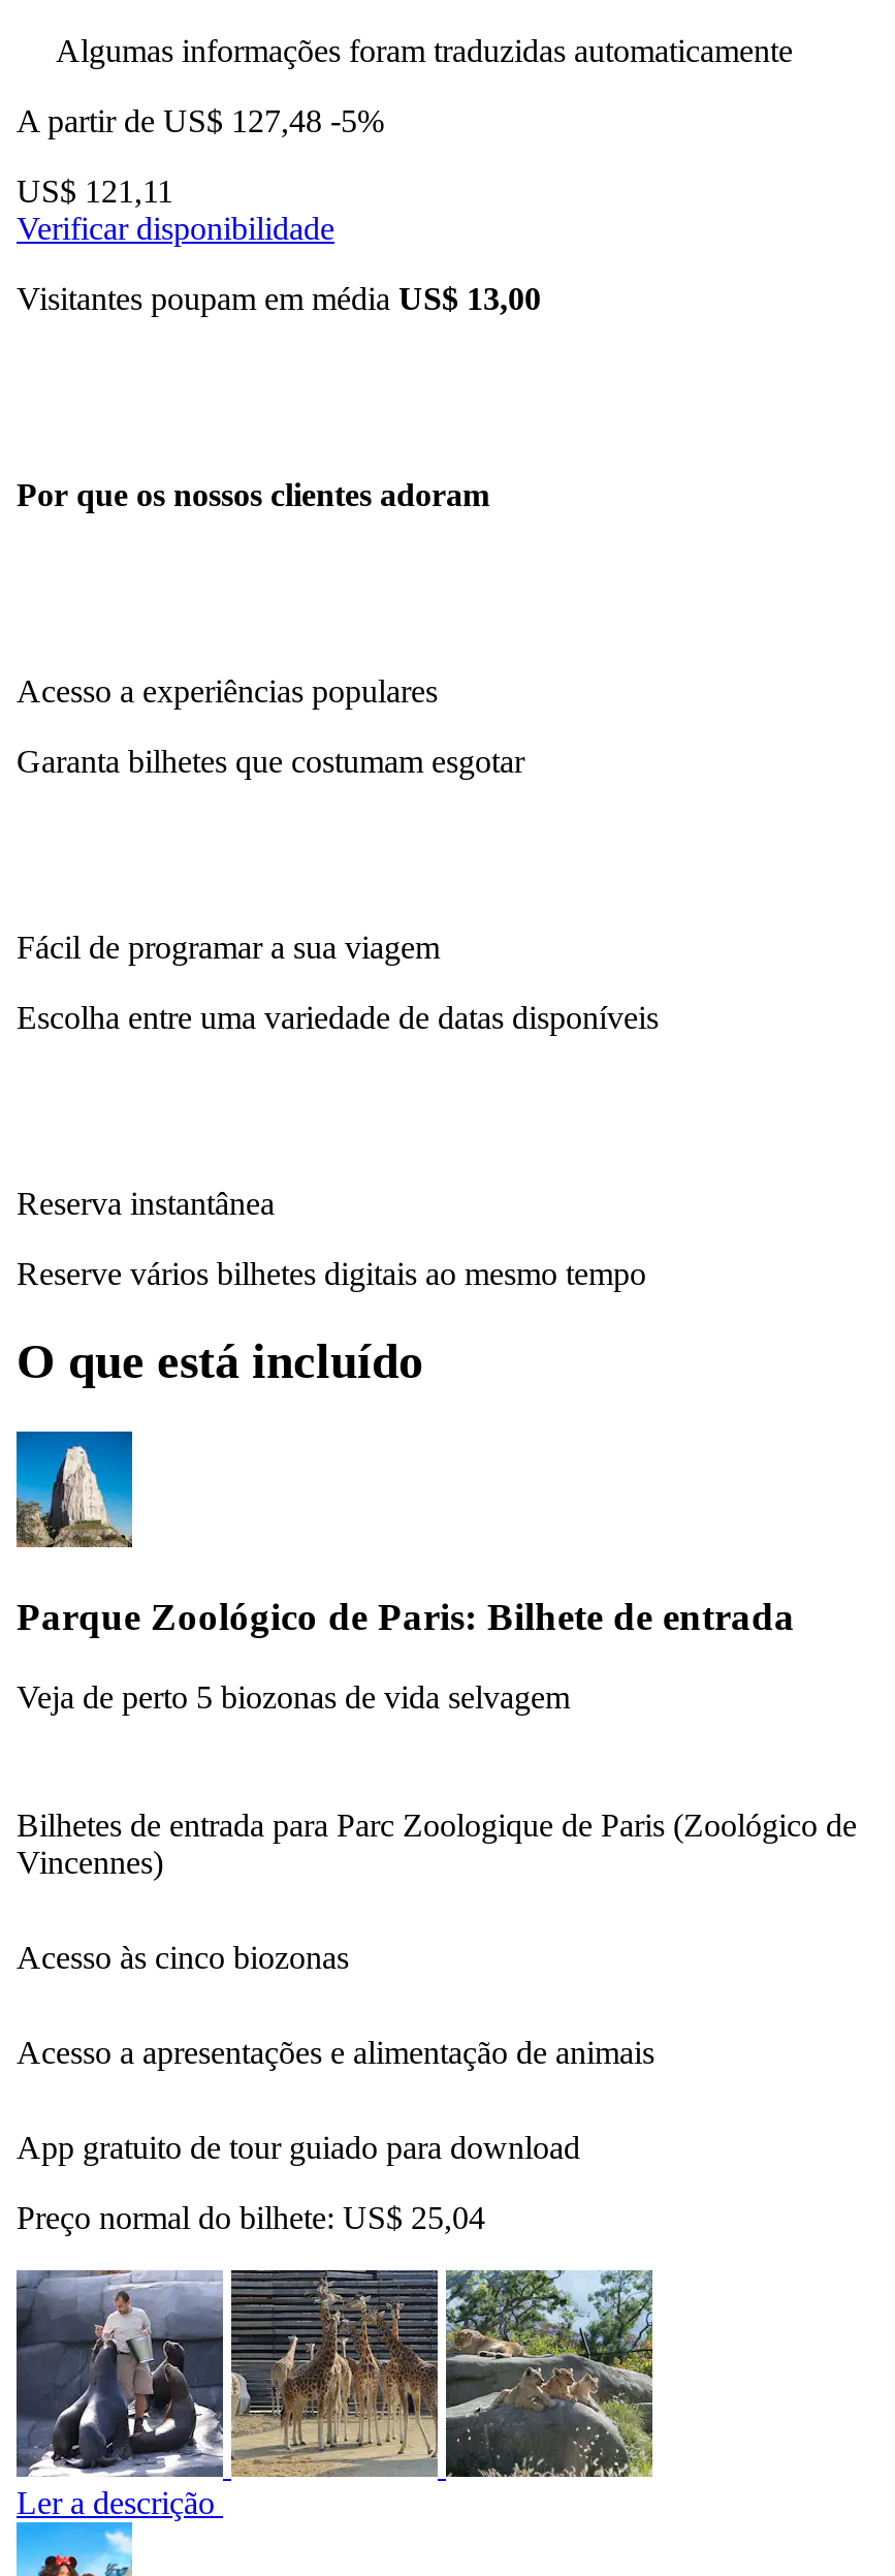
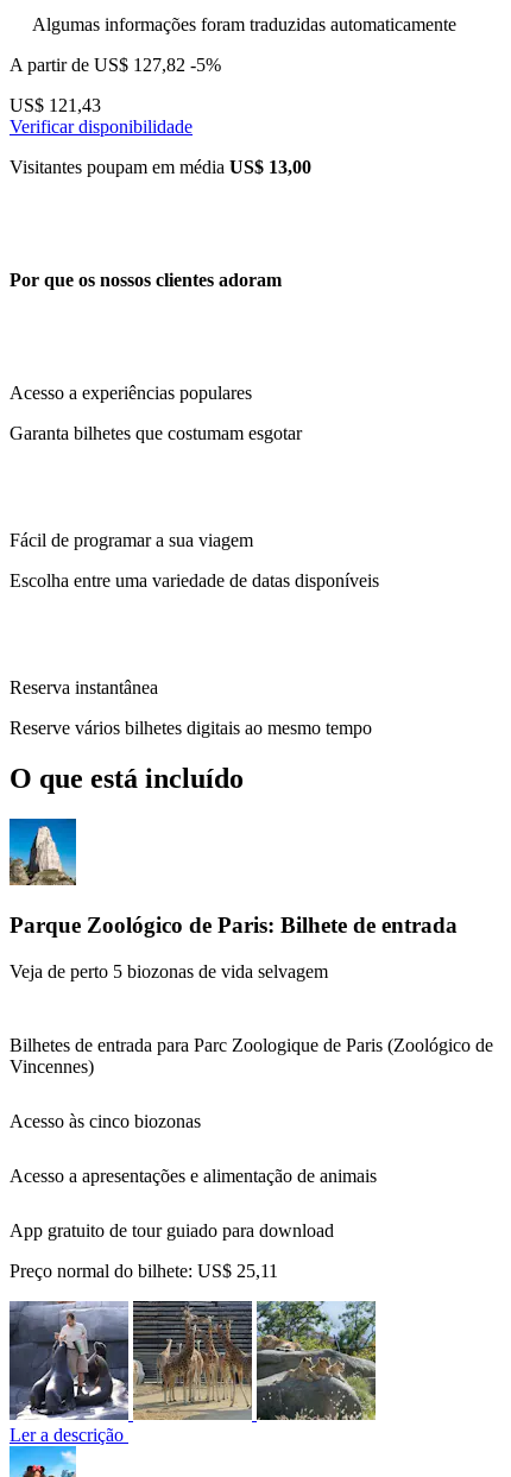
[17,103,384,138] A partir de US$ 127,48 -5% -> [10,54,221,75] A partir de US$ 127,82 -5%
[17,173,173,208] US$ 121,11 -> [10,95,101,115] US$ 121,43
[17,2199,485,2234] Preço normal do bilhete: US$ 25,04 -> [10,1260,278,1280] Preço normal do bilhete: US$ 25,11

